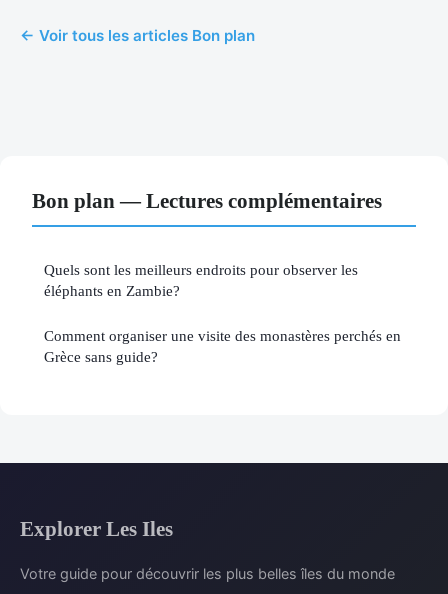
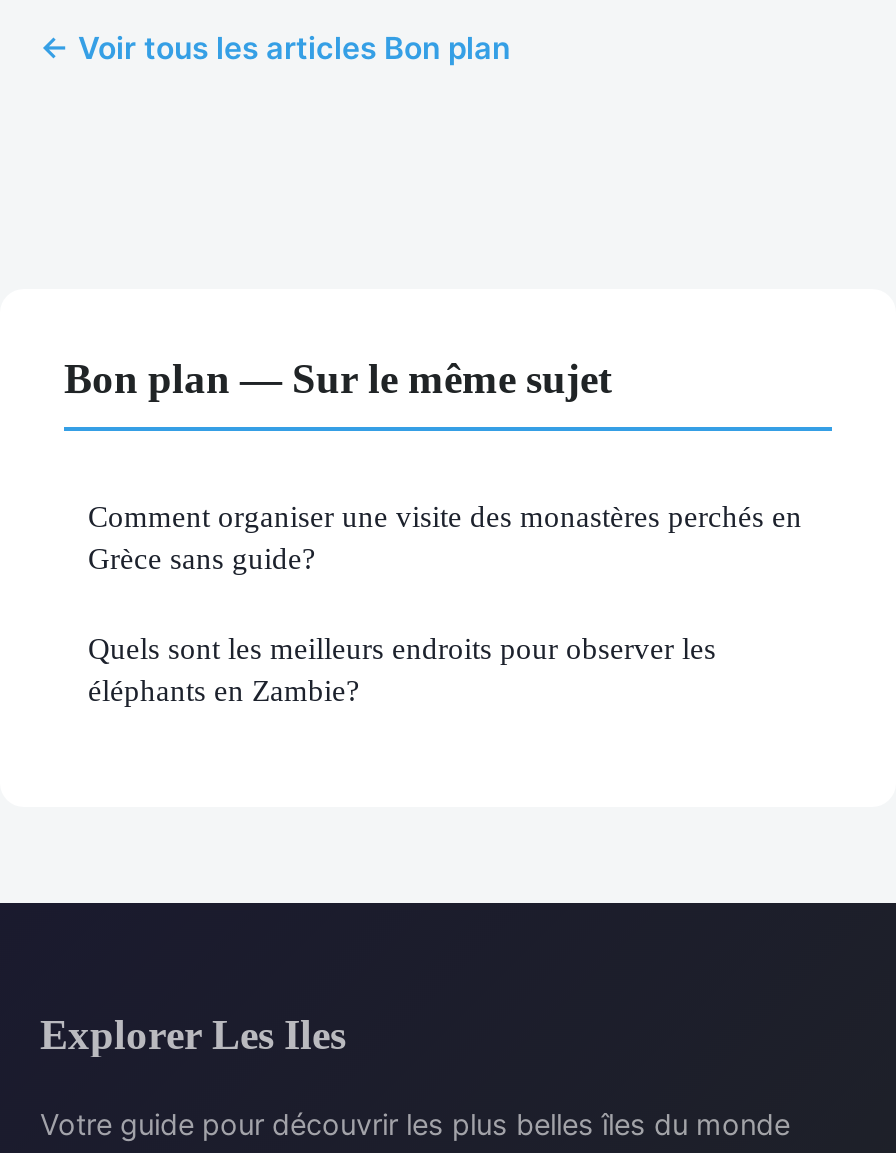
[32,189,382,212] Bon plan — Lectures complémentaires -> [64,355,612,401] Bon plan — Sur le même sujet
moved [44,261,358,299] -> [88,631,716,707]: Quels sont les meilleurs endroits pour observer les | éléphants en Zambie?
moved [44,327,401,365] -> [88,499,802,575]: Comment organiser une visite des monastères perchés en | Grèce sans guide?

